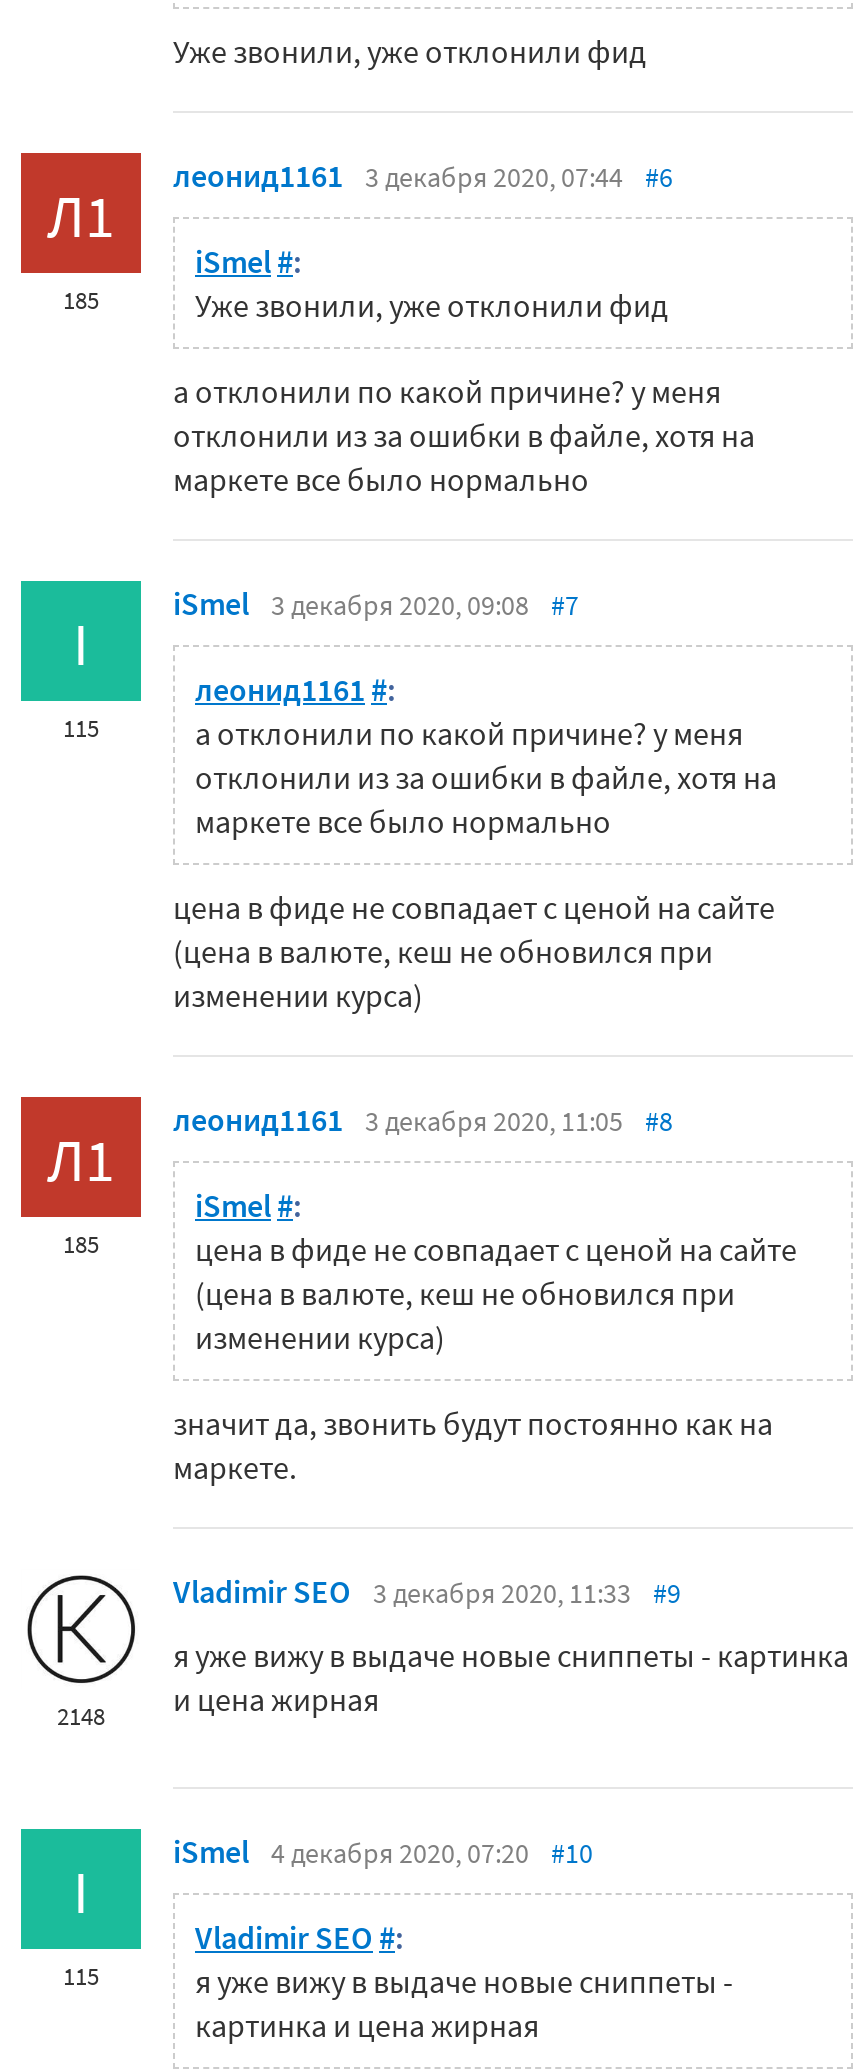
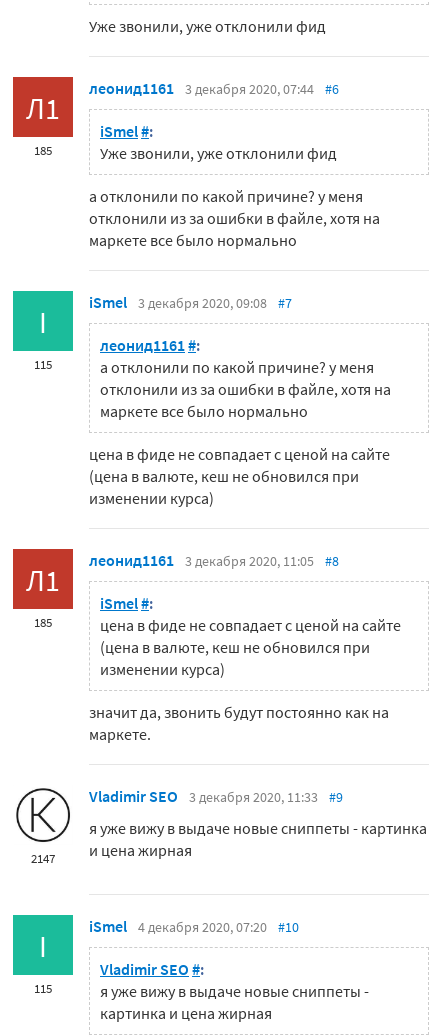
[57,1700,105,1730] 2148 -> [31,851,55,866] 2147

